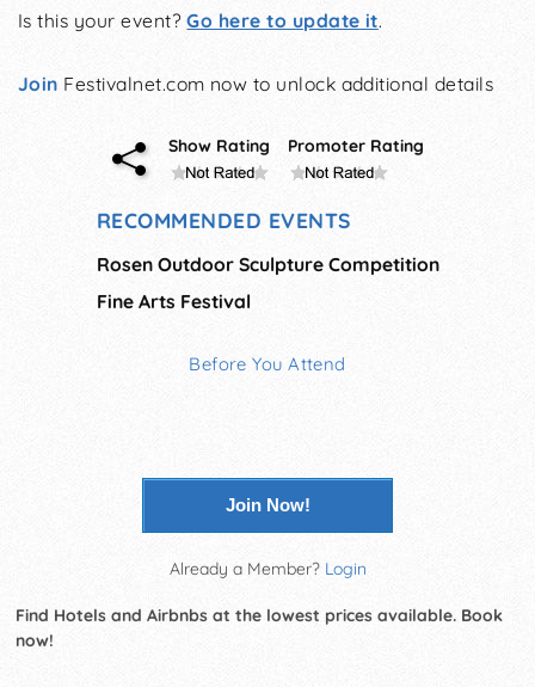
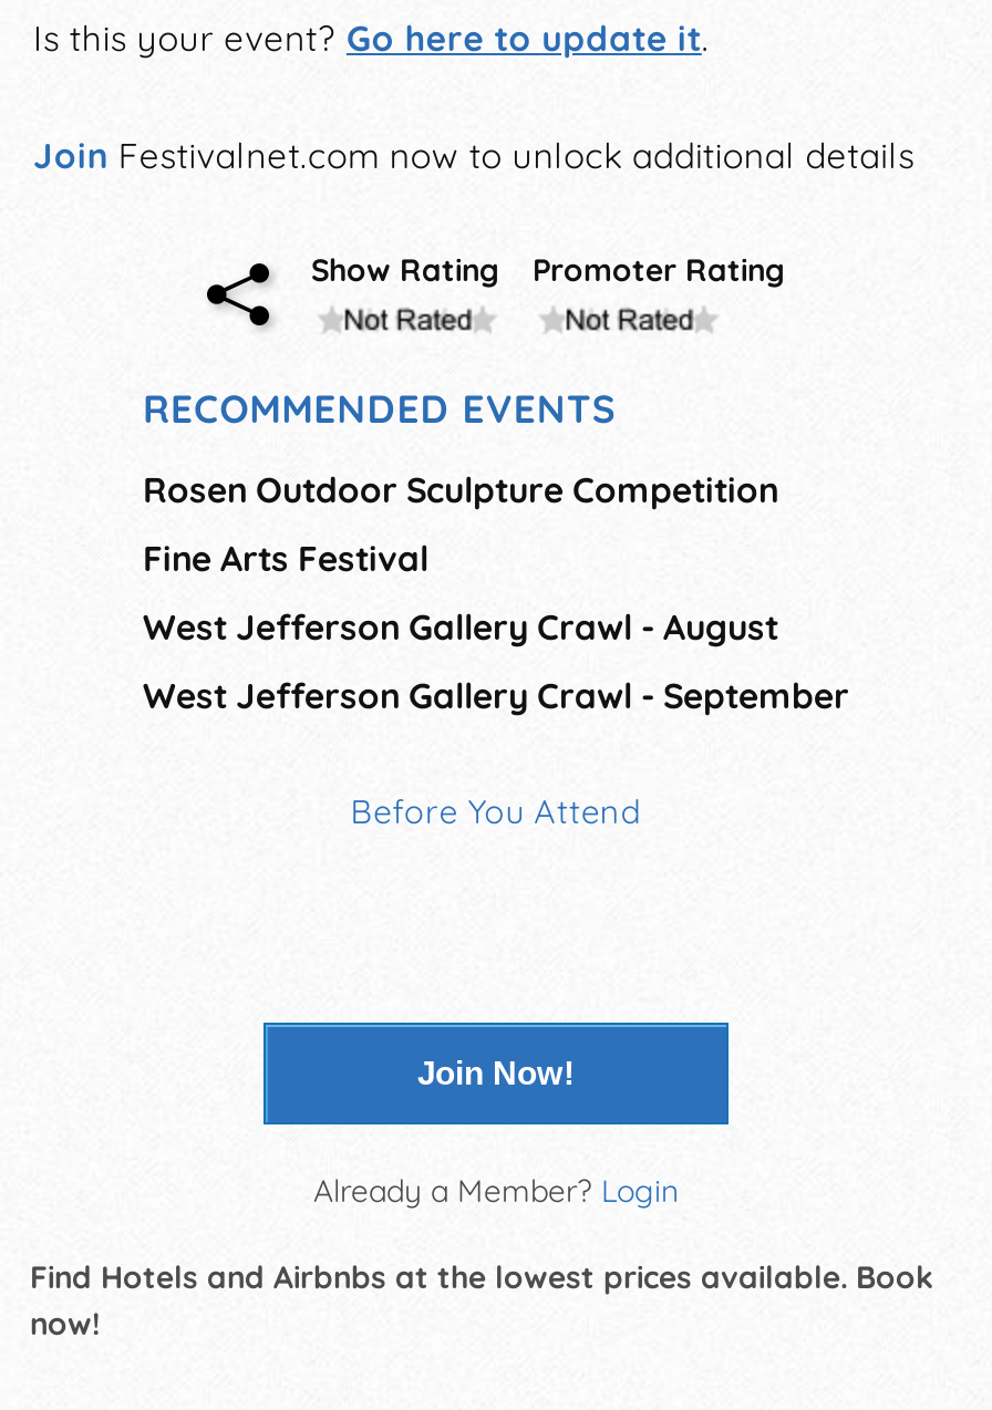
none -> [143,605,849,717] West Jefferson Gallery Crawl - August | West Jefferson Gallery Crawl - September

